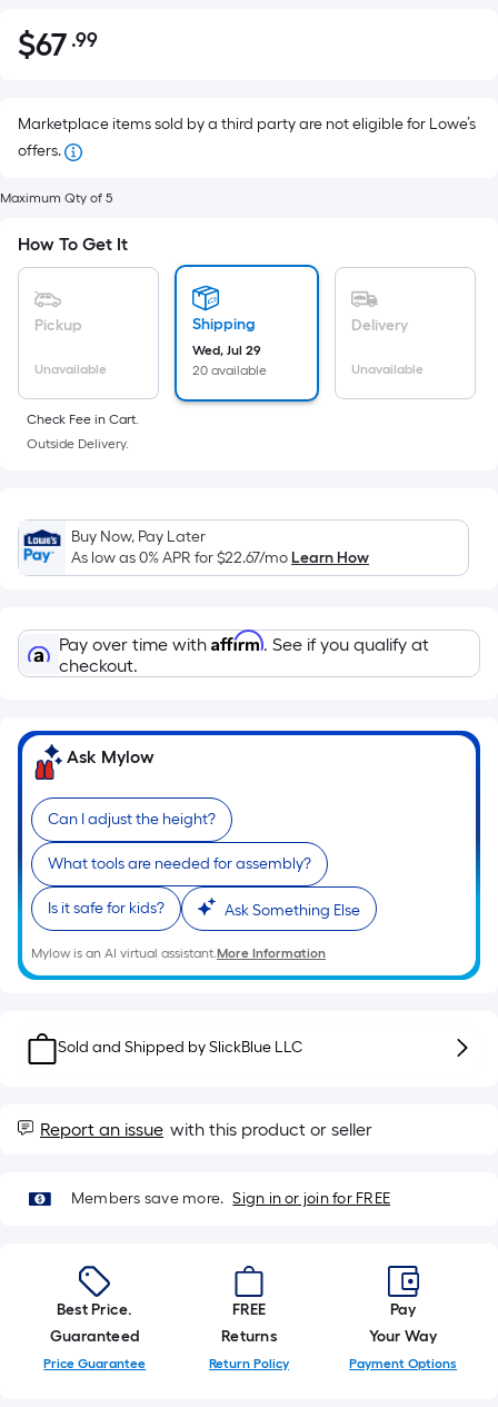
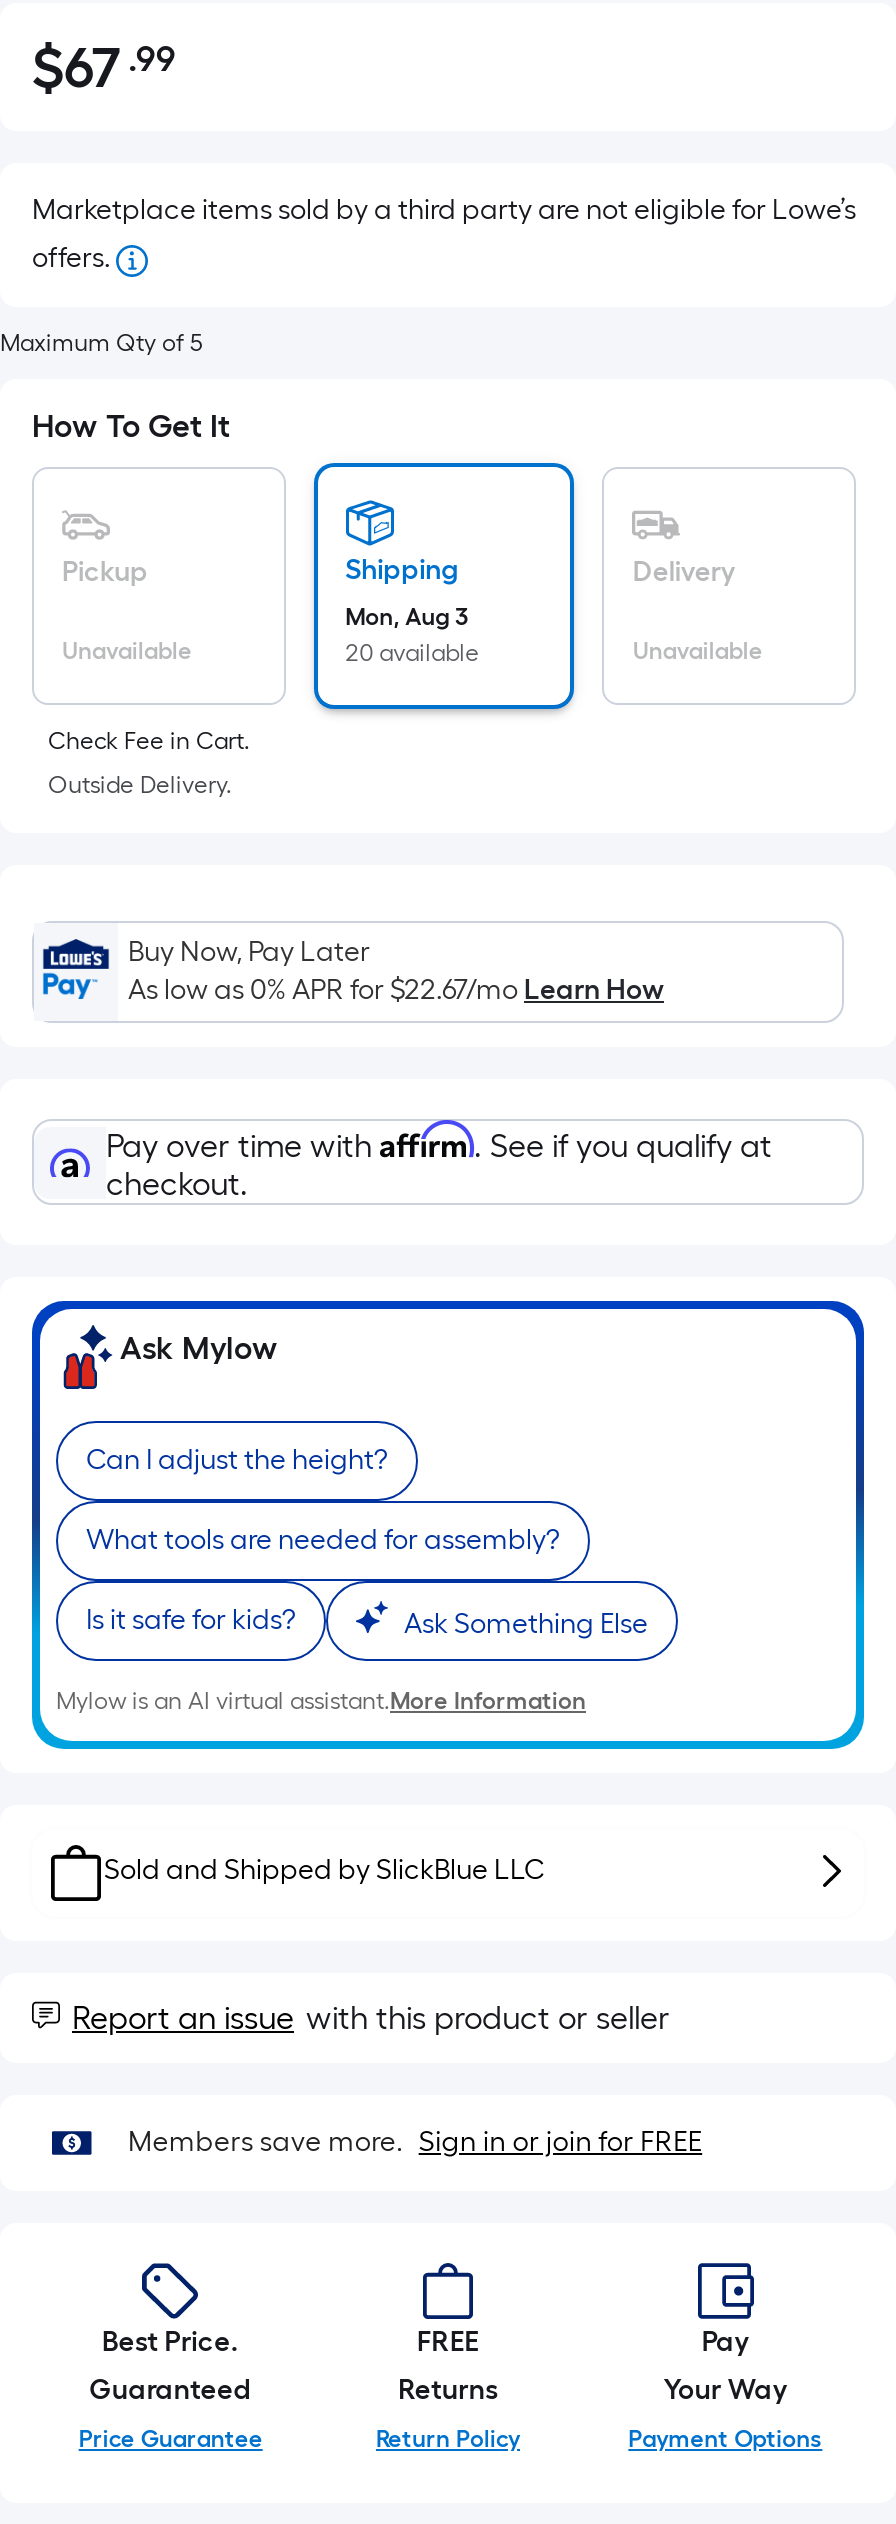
[192,343,260,358] Wed, Jul 29 -> [345,603,469,631] Mon, Aug 3

